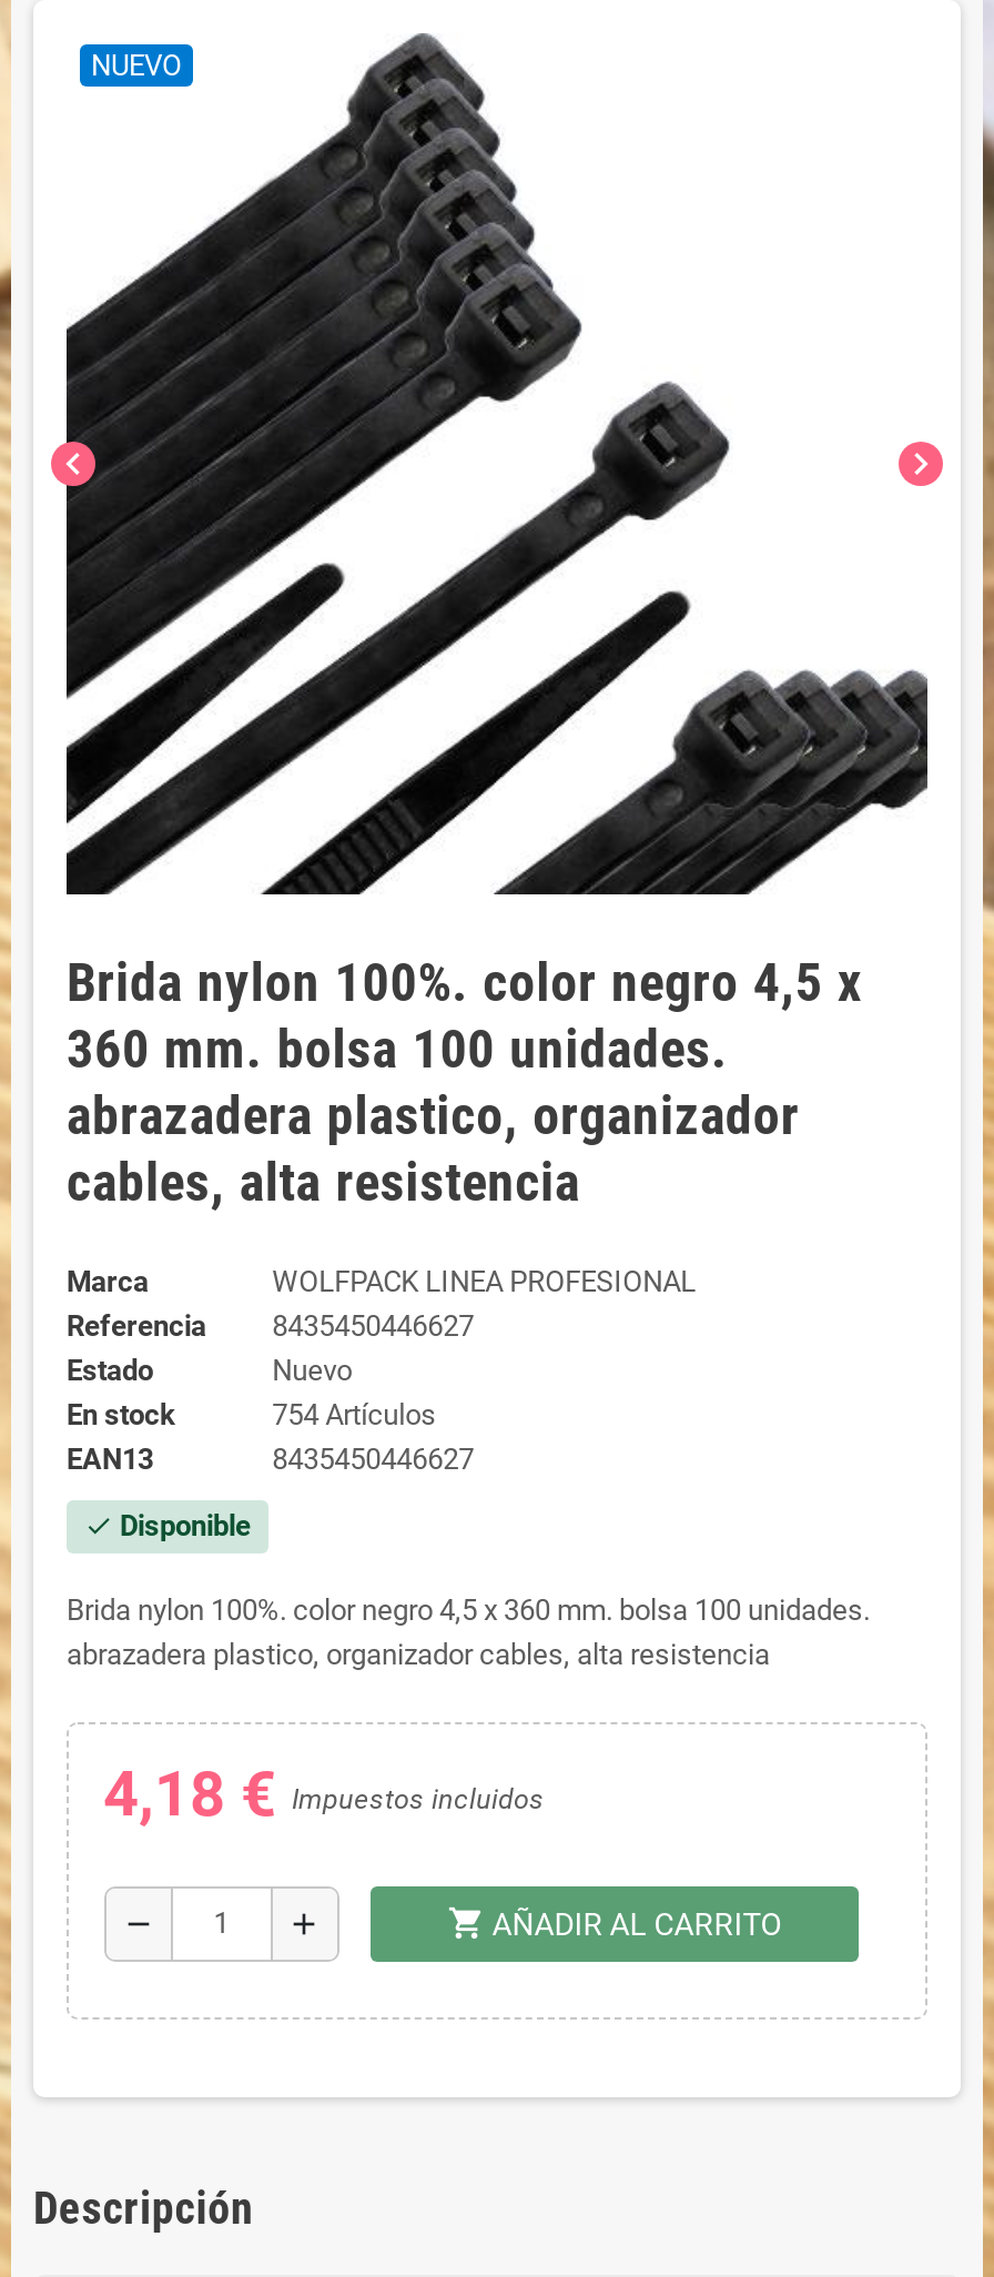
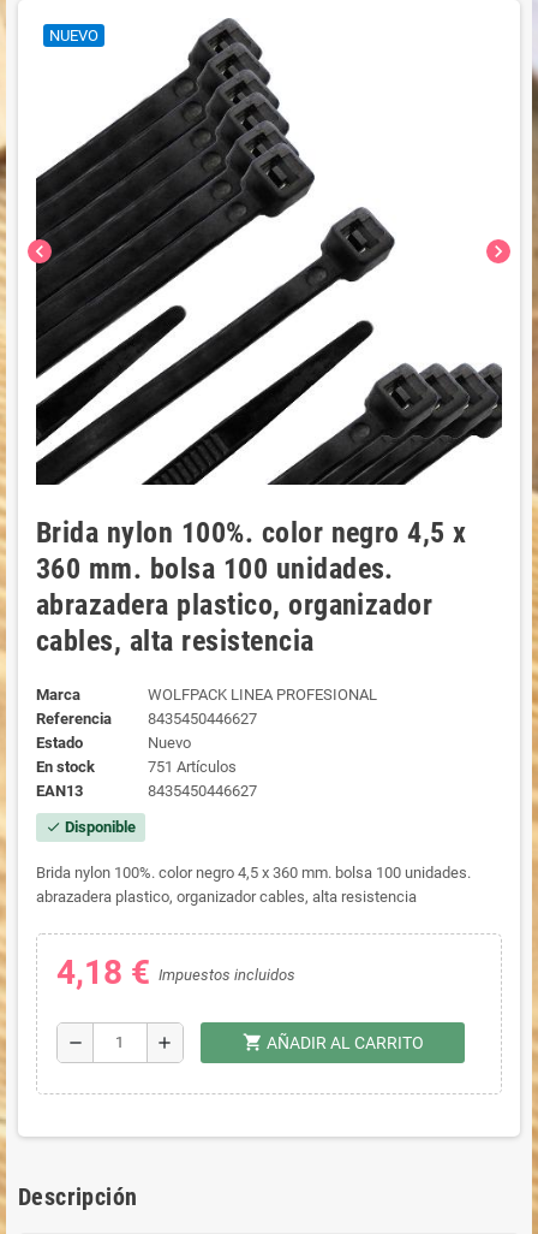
[272,1398,436,1431] 754 Artículos -> [147,758,236,776] 751 Artículos

